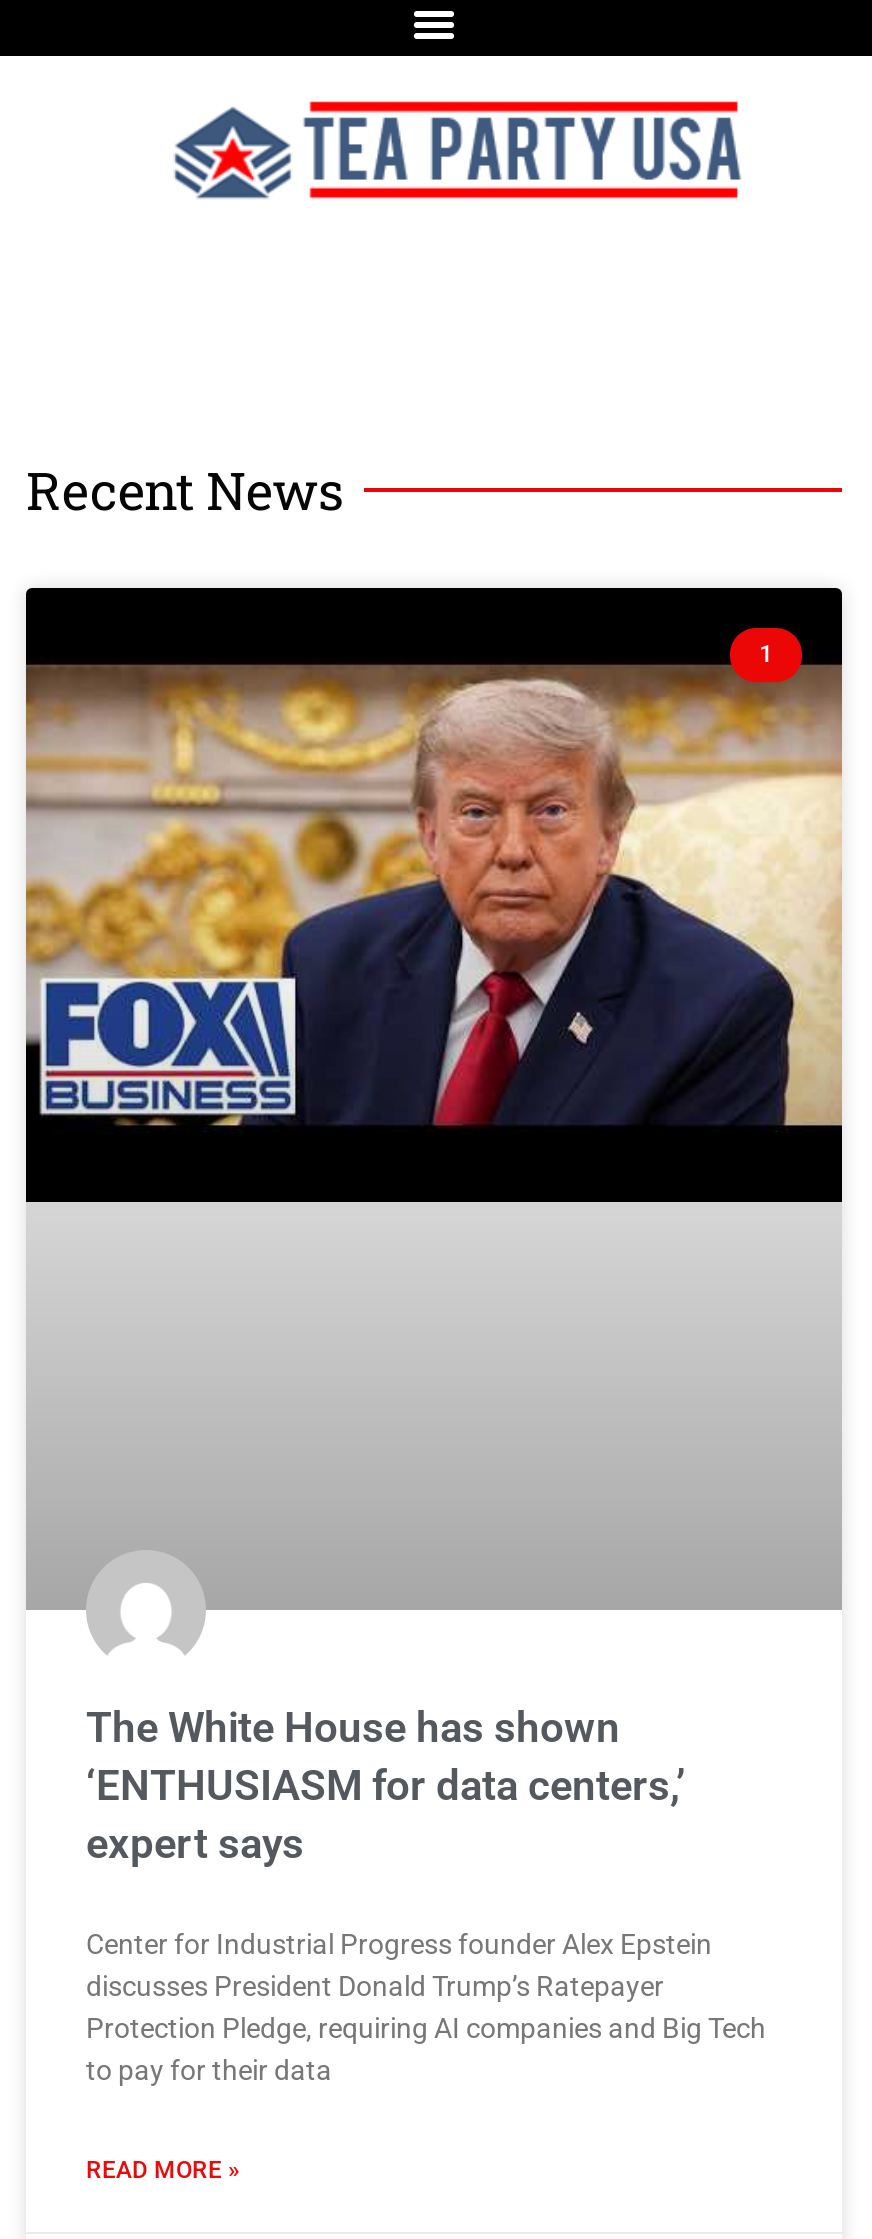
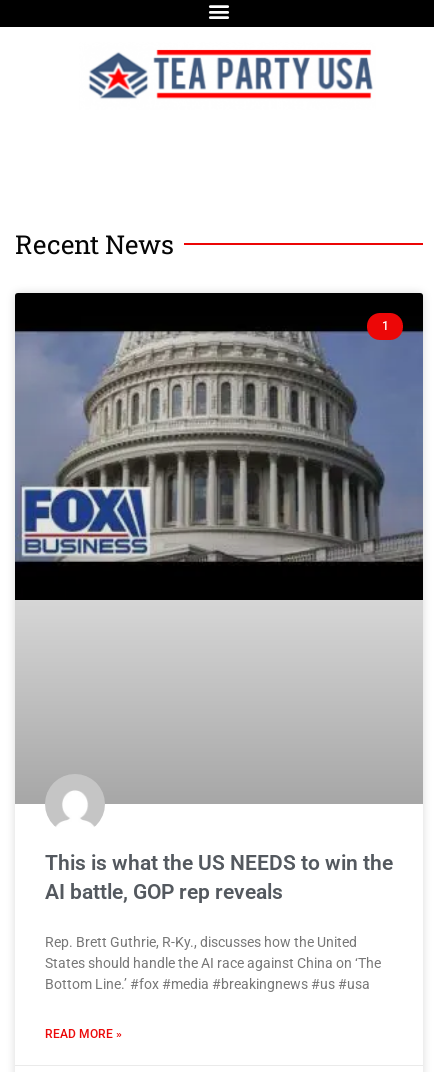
[24,664,842,1126] [image] -> [14,331,424,563] [image]
[86,1704,686,1868] The White House has shown | ‘ENTHUSIASM for data centers,’ | expert says -> [45,851,393,904] This is what the US NEEDS to win the | AI battle, GOP rep reveals
[86,1928,766,2086] Center for Industrial Progress founder Alex Epstein | discusses President Donald Trump’s Ratepayer | Protection Pledge, requiring AI companies and Big Tech | to pay for their data -> [45,934,381,992] Rep. Brett Guthrie, R-Ky., discusses how the United | States should handle the AI race against China on ‘The | Bottom Line.’ #fox #media #breakingnews #us #usa

